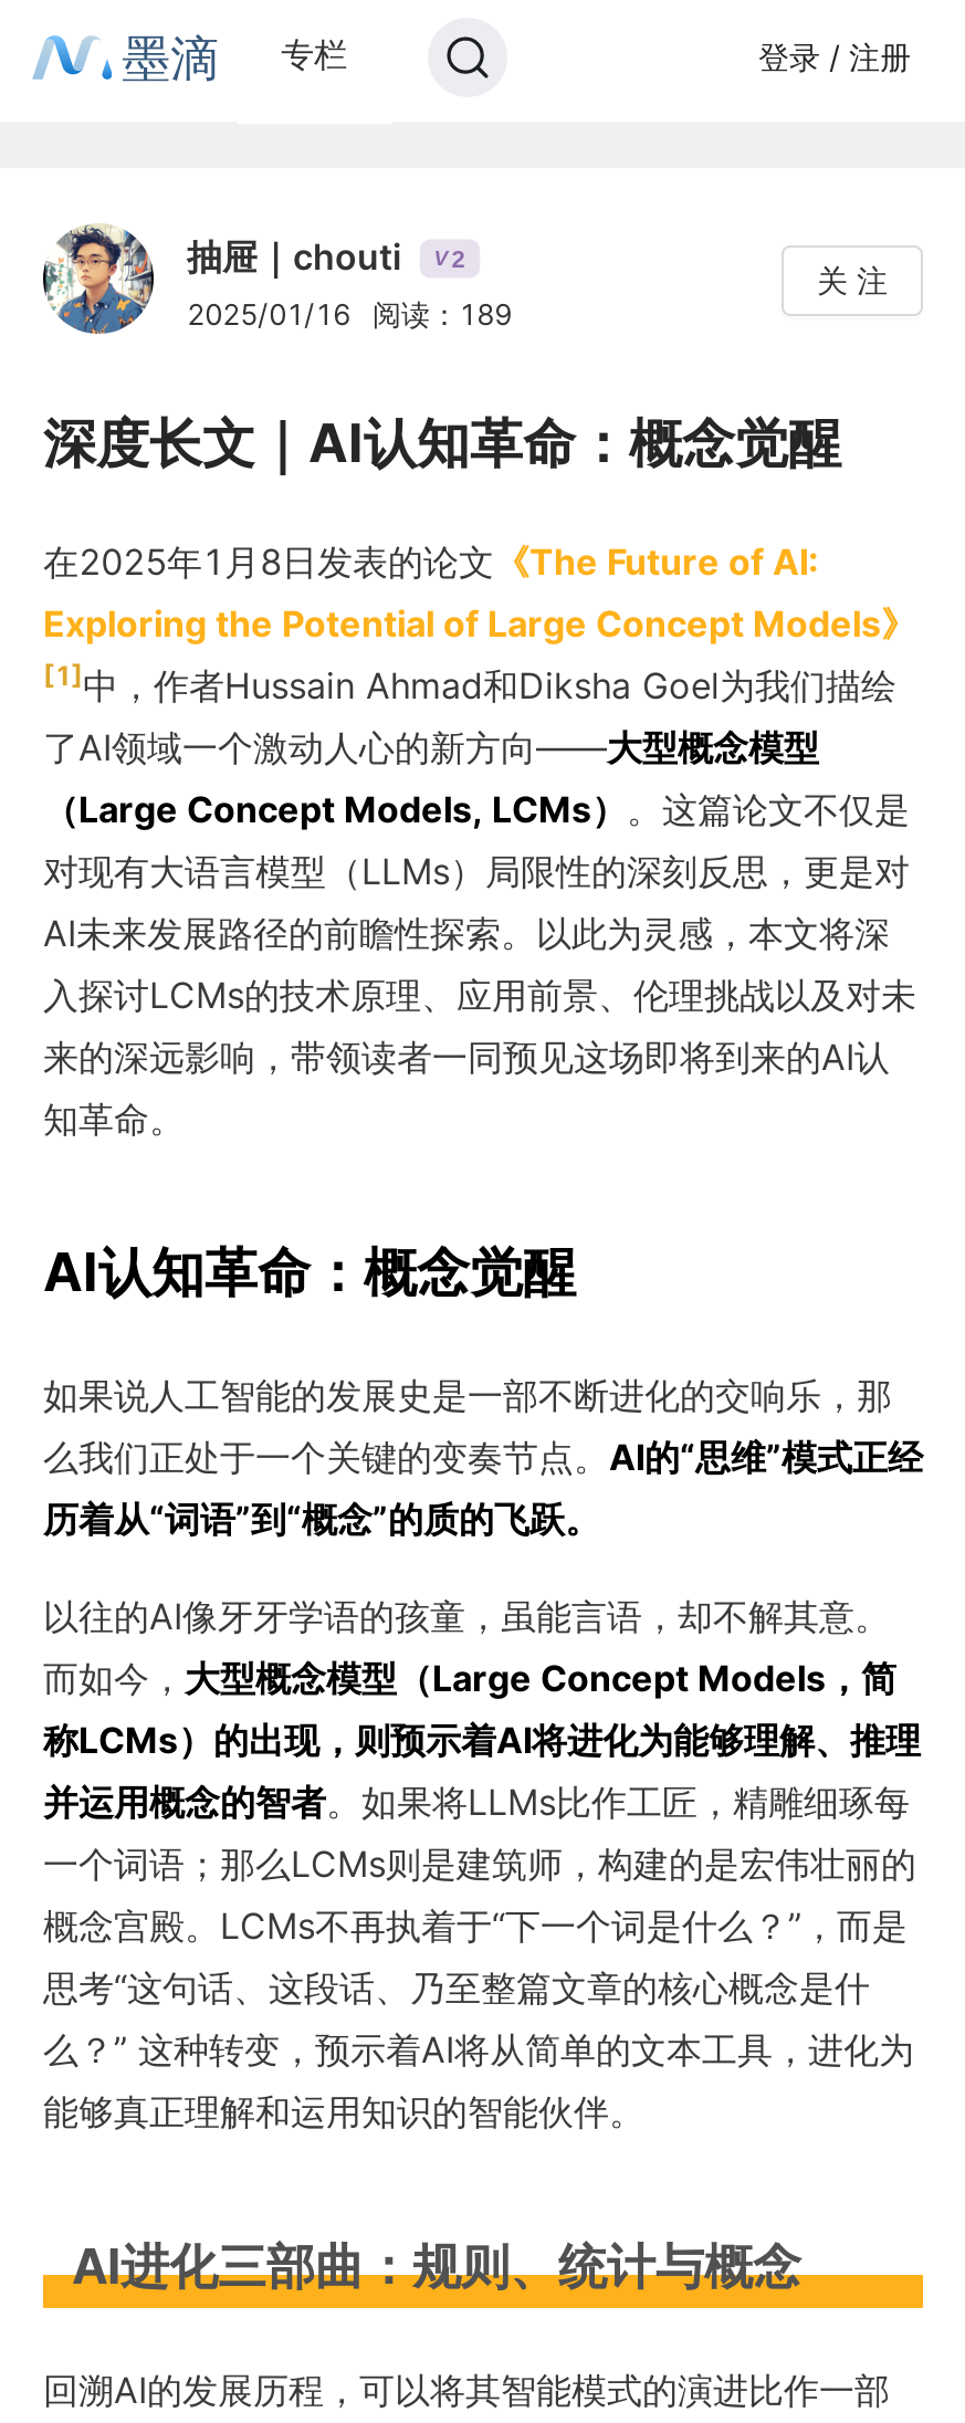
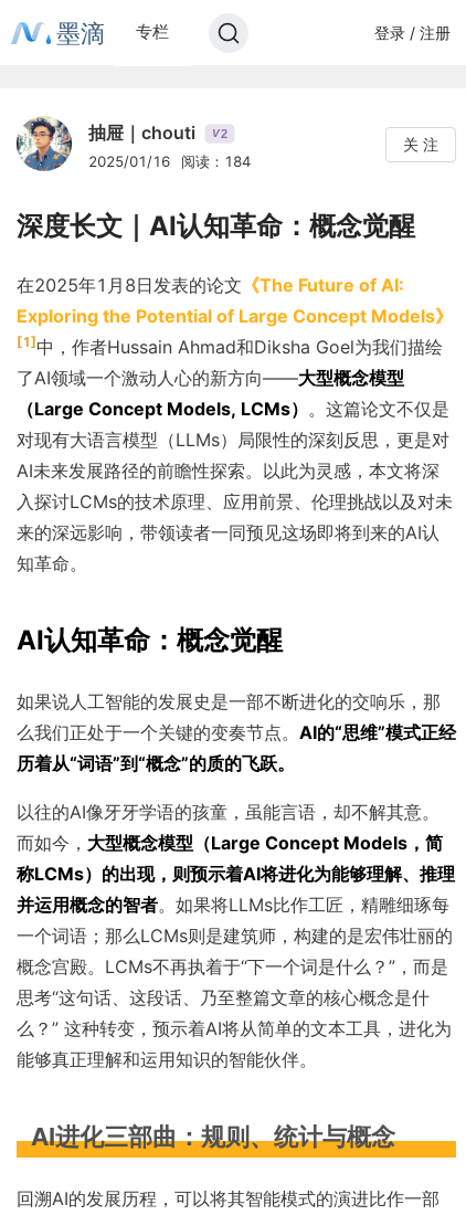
[187,296,512,332] 2025/01/16 阅读：189 -> [88,152,251,170] 2025/01/16 阅读：184

